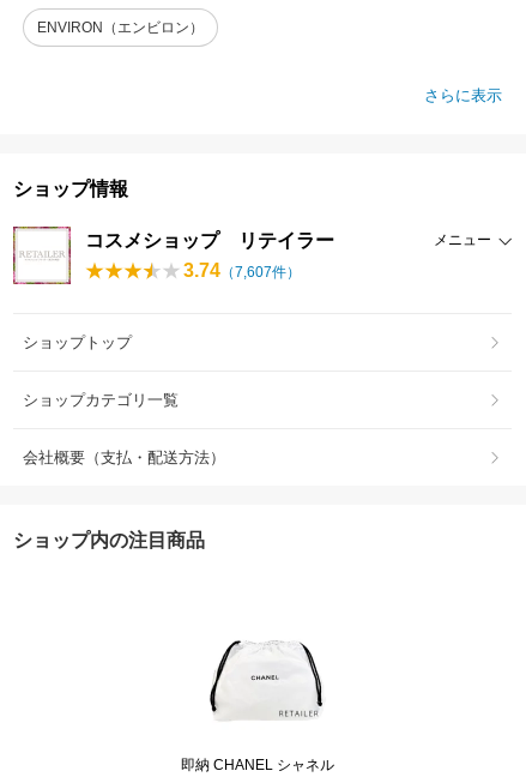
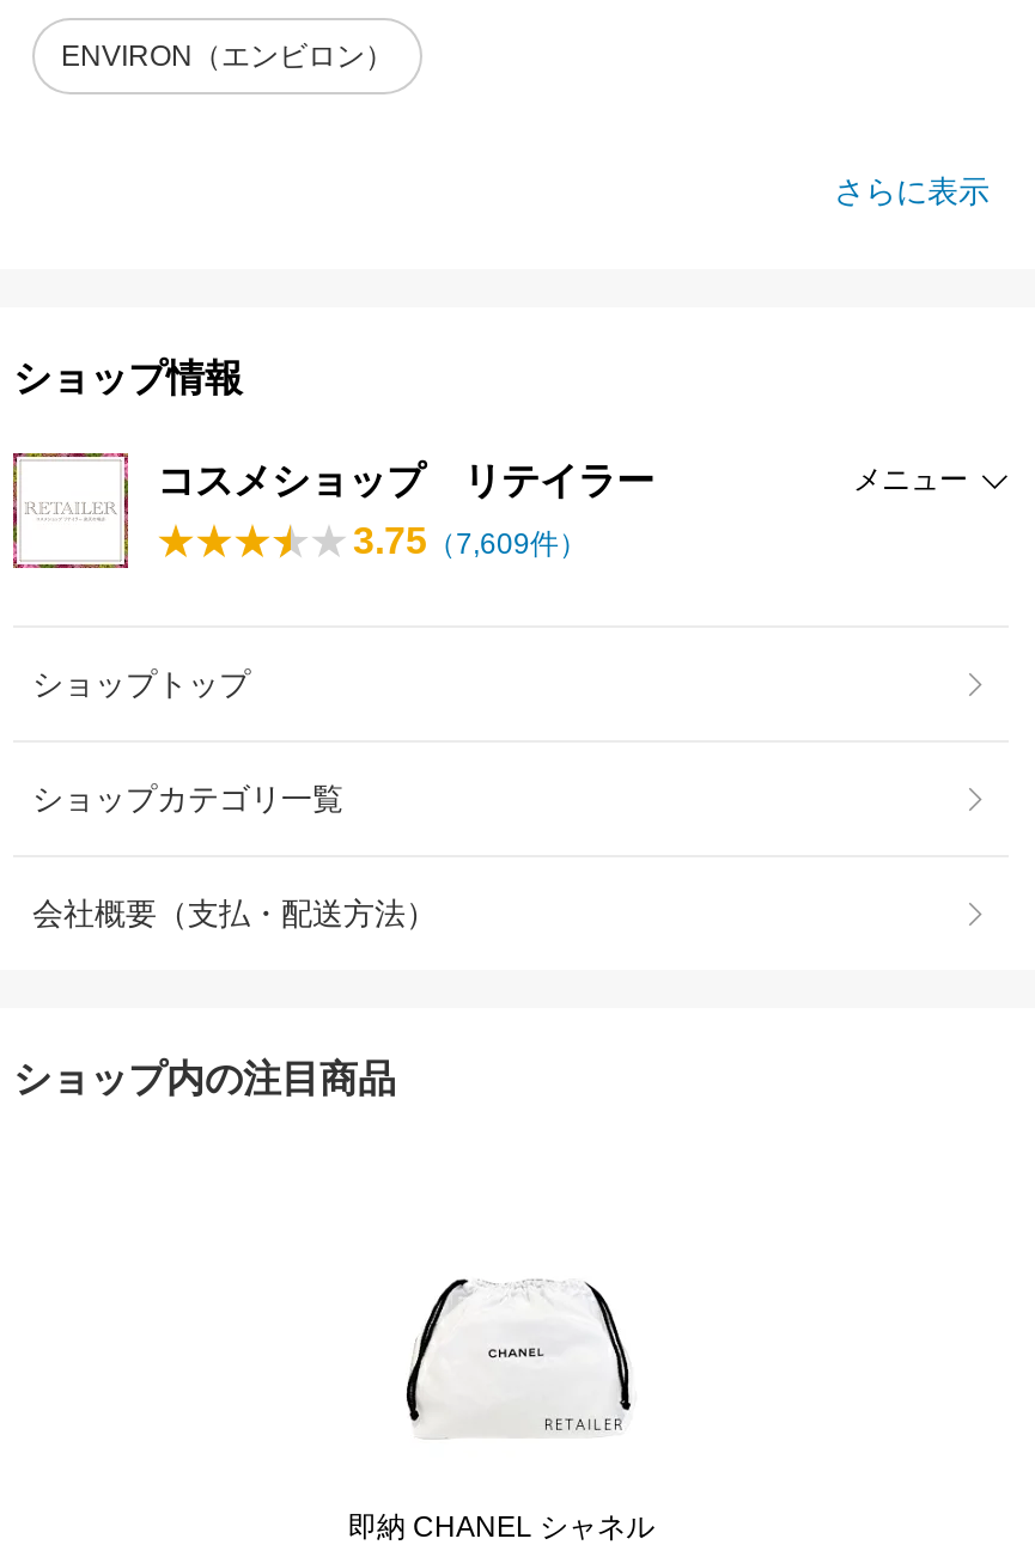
[183,260,301,281] 3.74（7,607件） -> [353,520,587,561] 3.75（7,609件）

